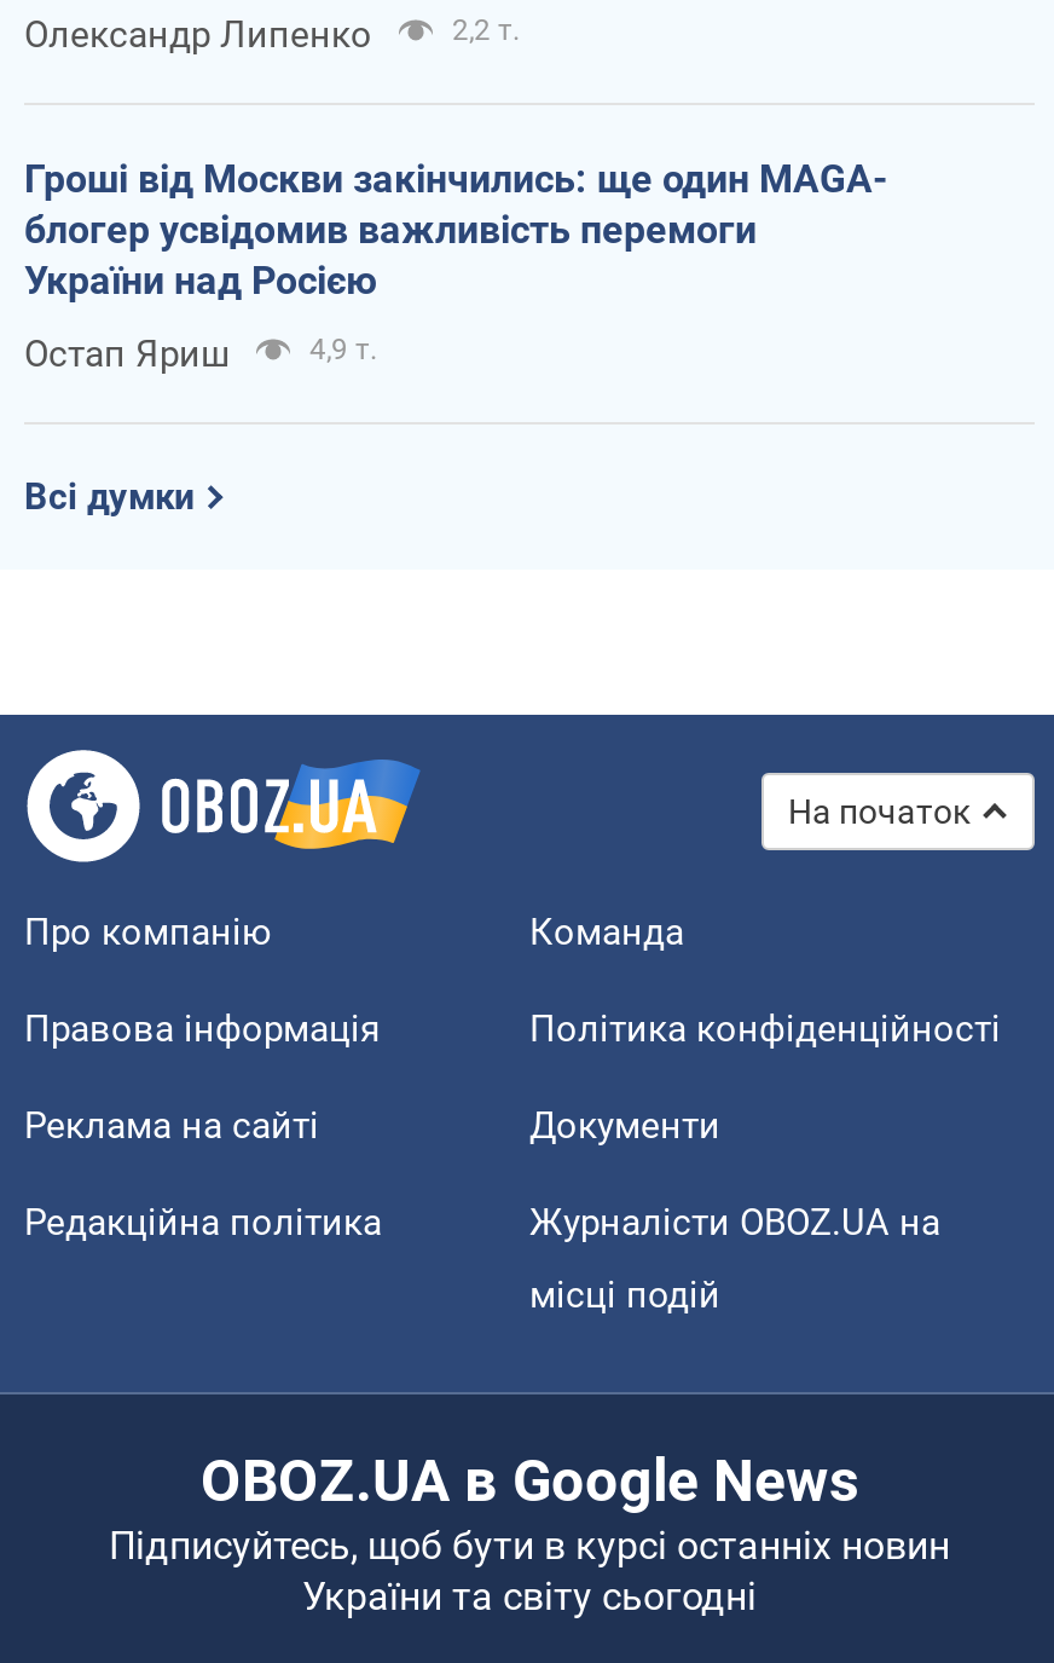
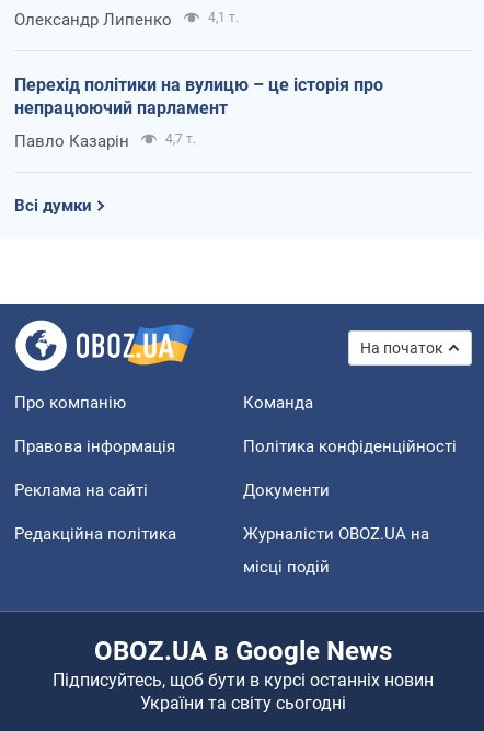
[452,13,520,46] 2,2 т. -> [208,10,239,25] 4,1 т.
[24,155,887,303] Гроші від Москви закінчились: ще один MAGA- | блогер усвідомив важливість перемоги | України над Росією -> [14,74,383,118] Перехід політики на вулицю – це історія про | непрацюючий парламент
[24,332,377,375] Остап Яриш | 4,9 т. -> [14,131,196,151] Павло Казарін | 4,7 т.

